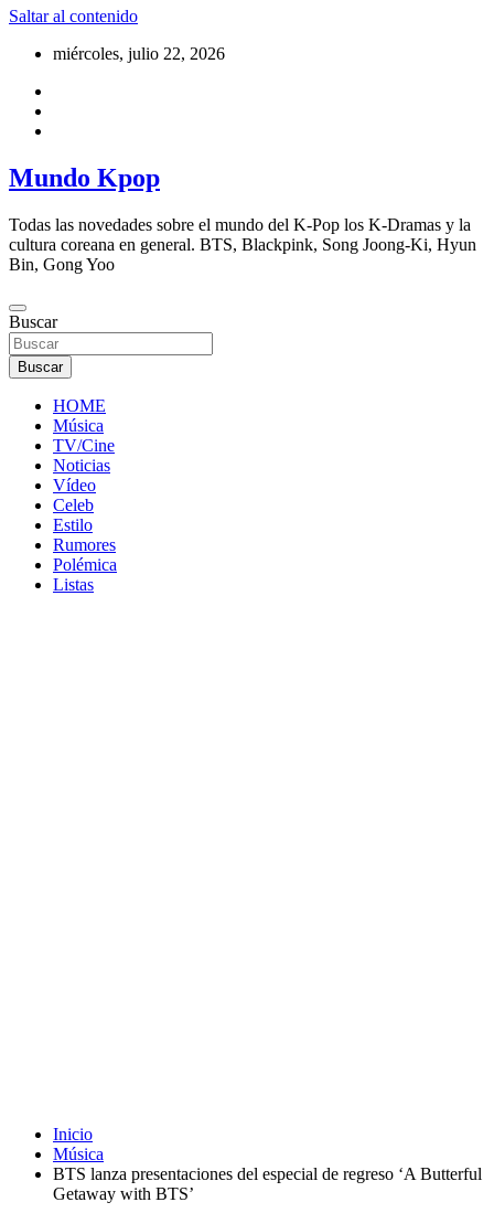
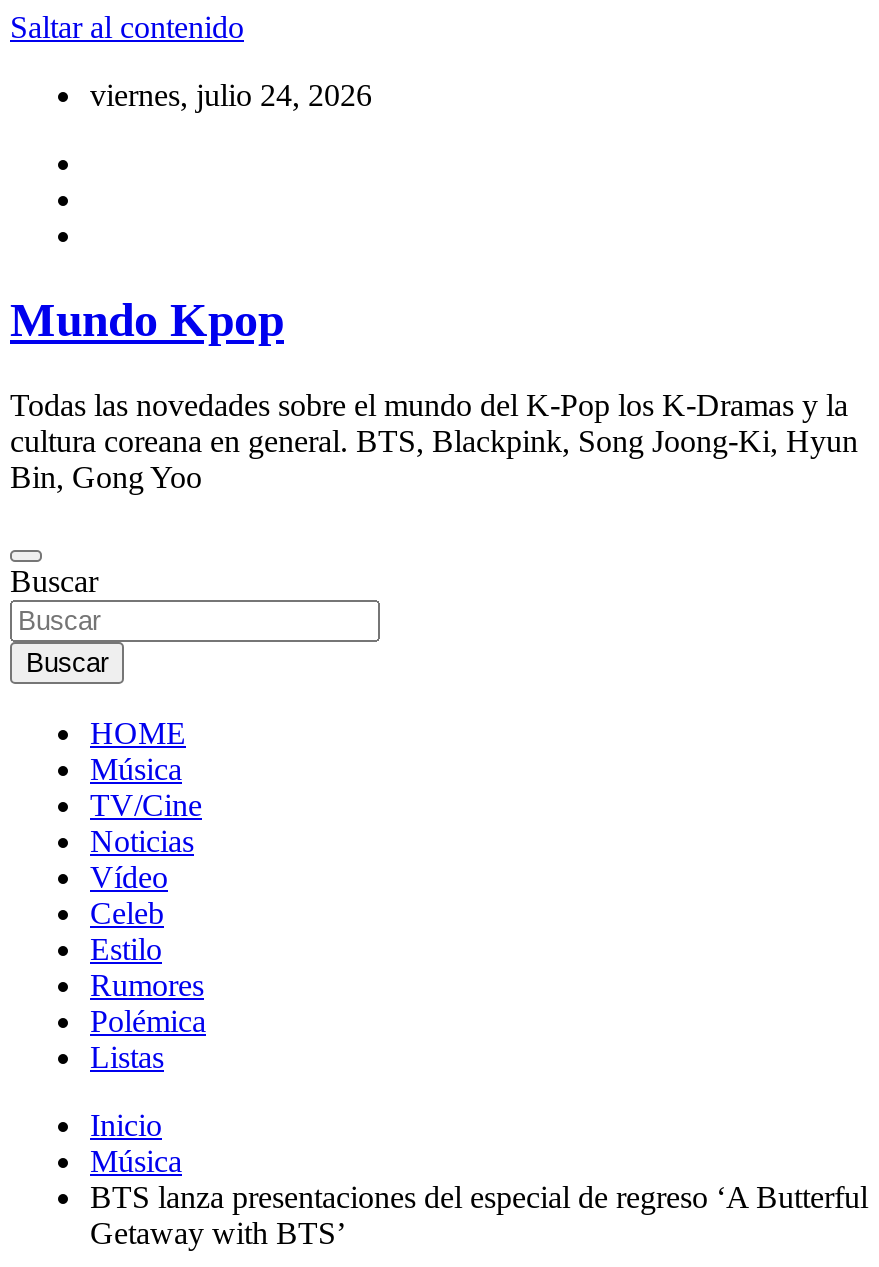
[53,44,225,63] miércoles, julio 22, 2026 -> [90,78,372,112] viernes, julio 24, 2026

